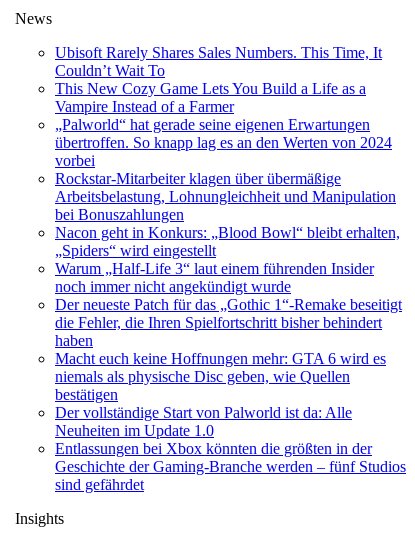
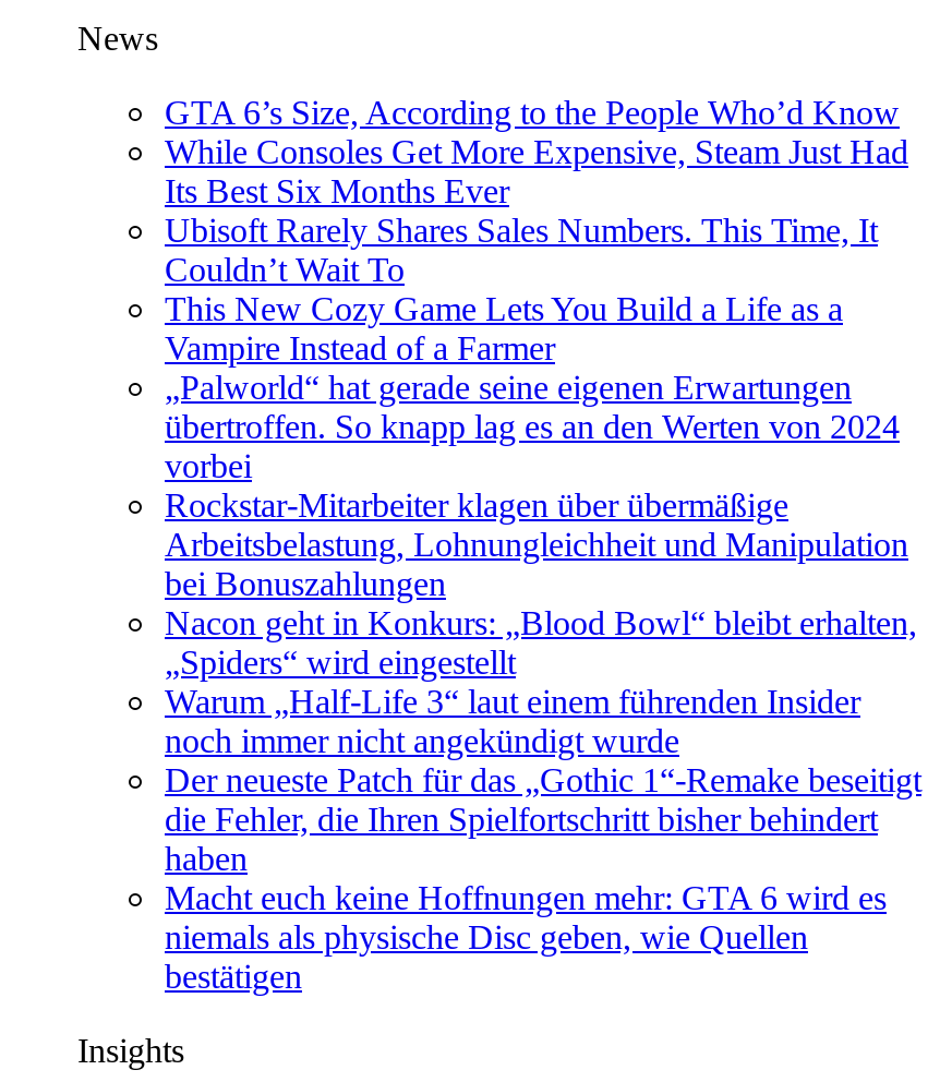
none -> [165,94,908,209] GTA 6’s Size, According to the People Who’d Know | While Consoles Get More Expensive, Steam Just Had | Its Best Six Months Ever
moved [55,44,402,403] -> [165,212,921,995]: Ubisoft Rarely Shares Sales Numbers. This Time, It | Couldn’t Wait To | This New Cozy Game Lets You Build a Life as a | ... | niemals als physische Disc geben, wie Quellen | bestätigen
[55,404,406,493] Der vollständige Start von Palworld ist da: Alle | Neuheiten im Update 1.0 | Entlassungen bei Xbox könnten die größten in der | Geschichte der Gaming-Branche werden – fünf Studios | sind gefährdet -> none

